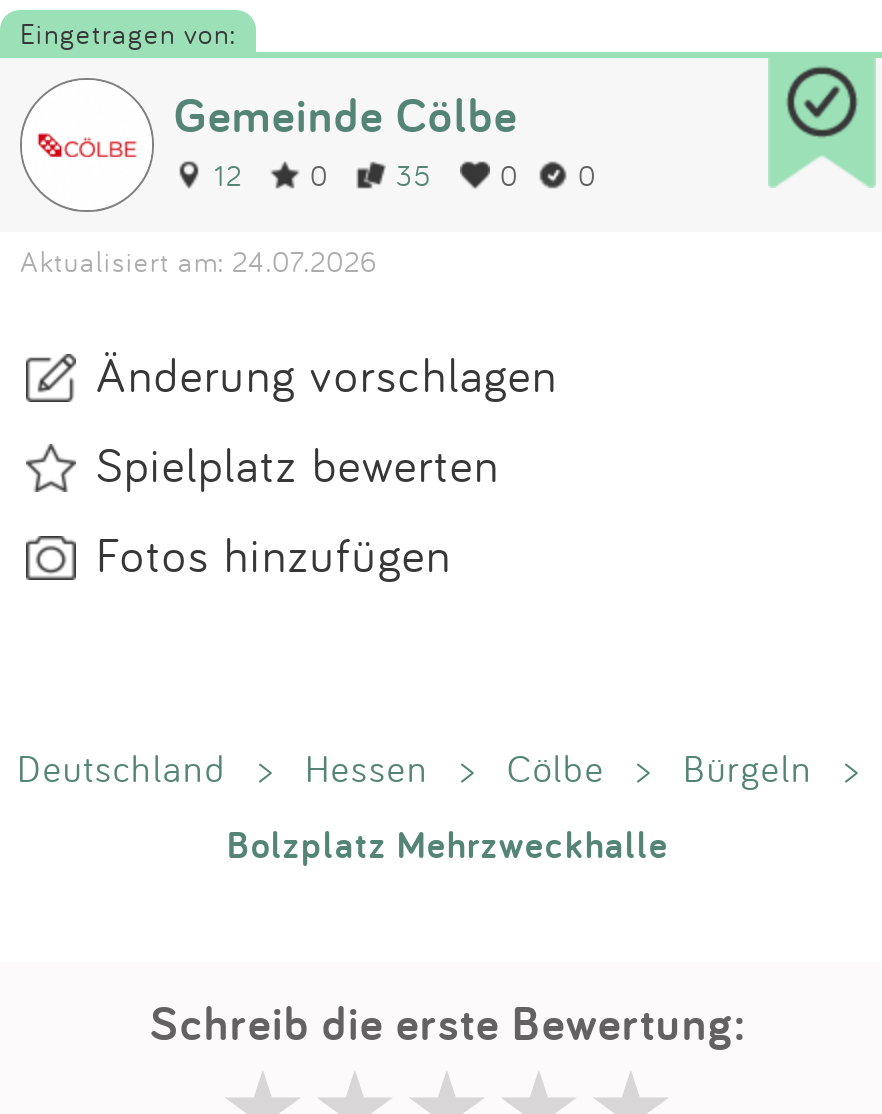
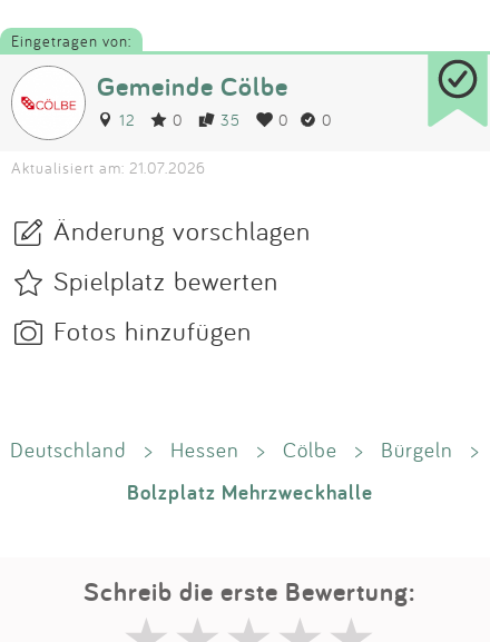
[20,242,378,280] Aktualisiert am: 24.07.2026 -> [11,157,206,178] Aktualisiert am: 21.07.2026

